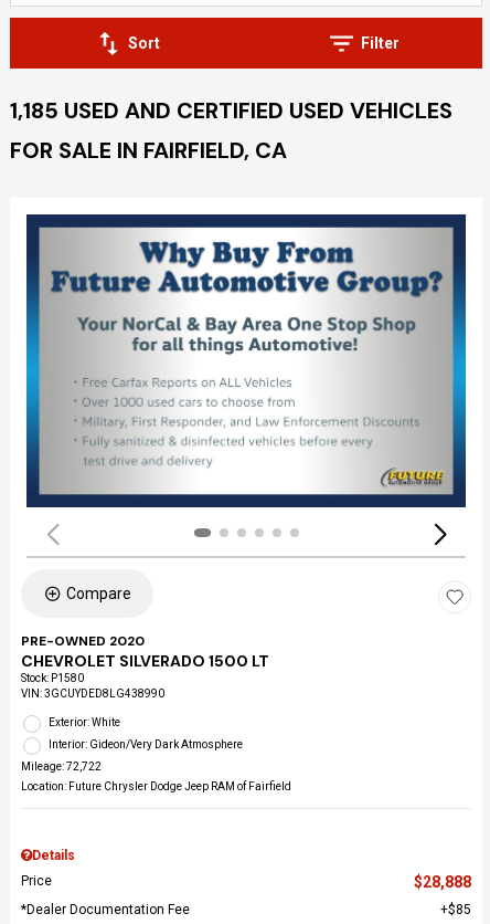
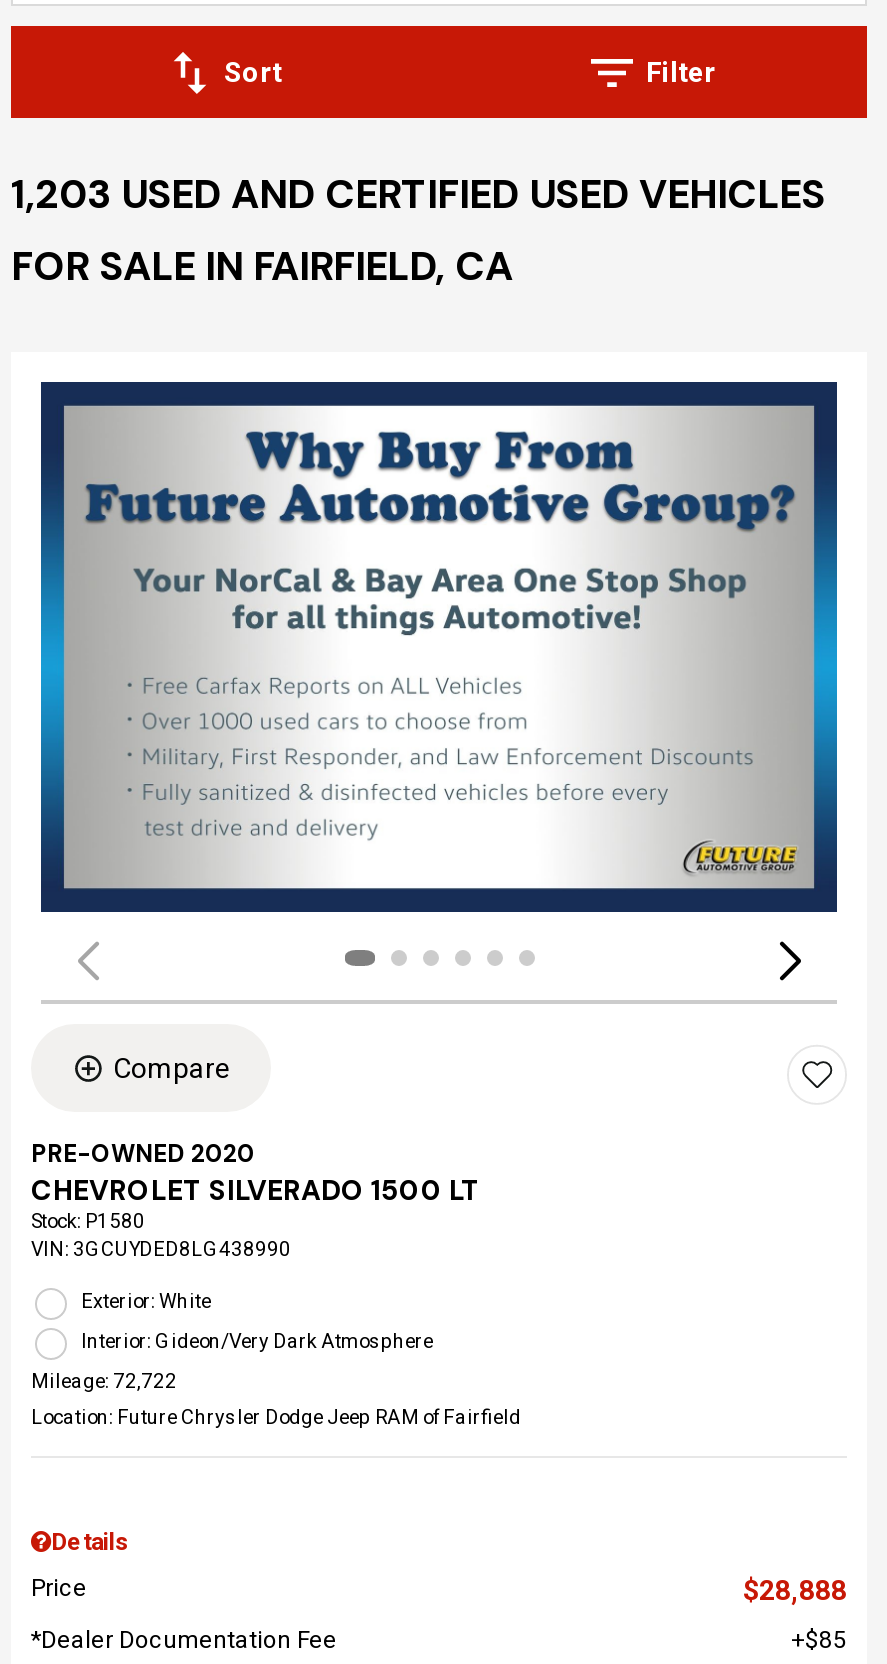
[10,96,452,125] 1,185 USED AND CERTIFIED USED VEHICLES -> [11,168,825,220] 1,203 USED AND CERTIFIED USED VEHICLES

